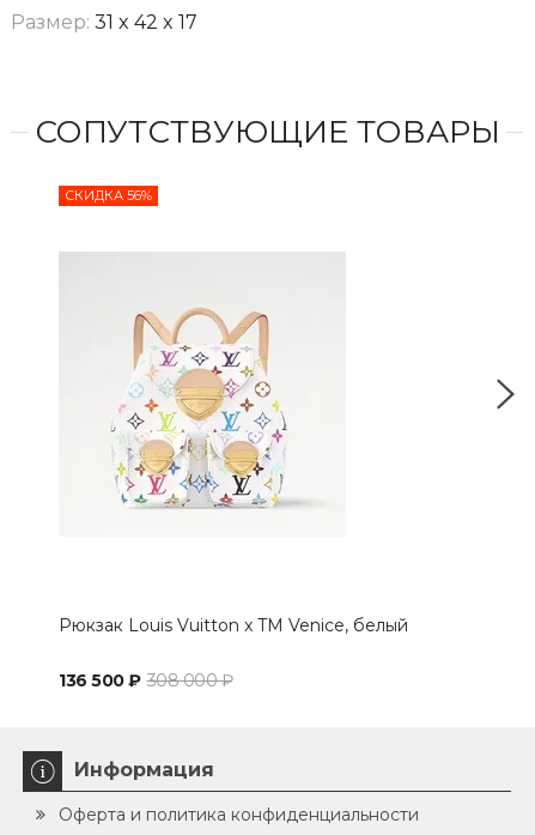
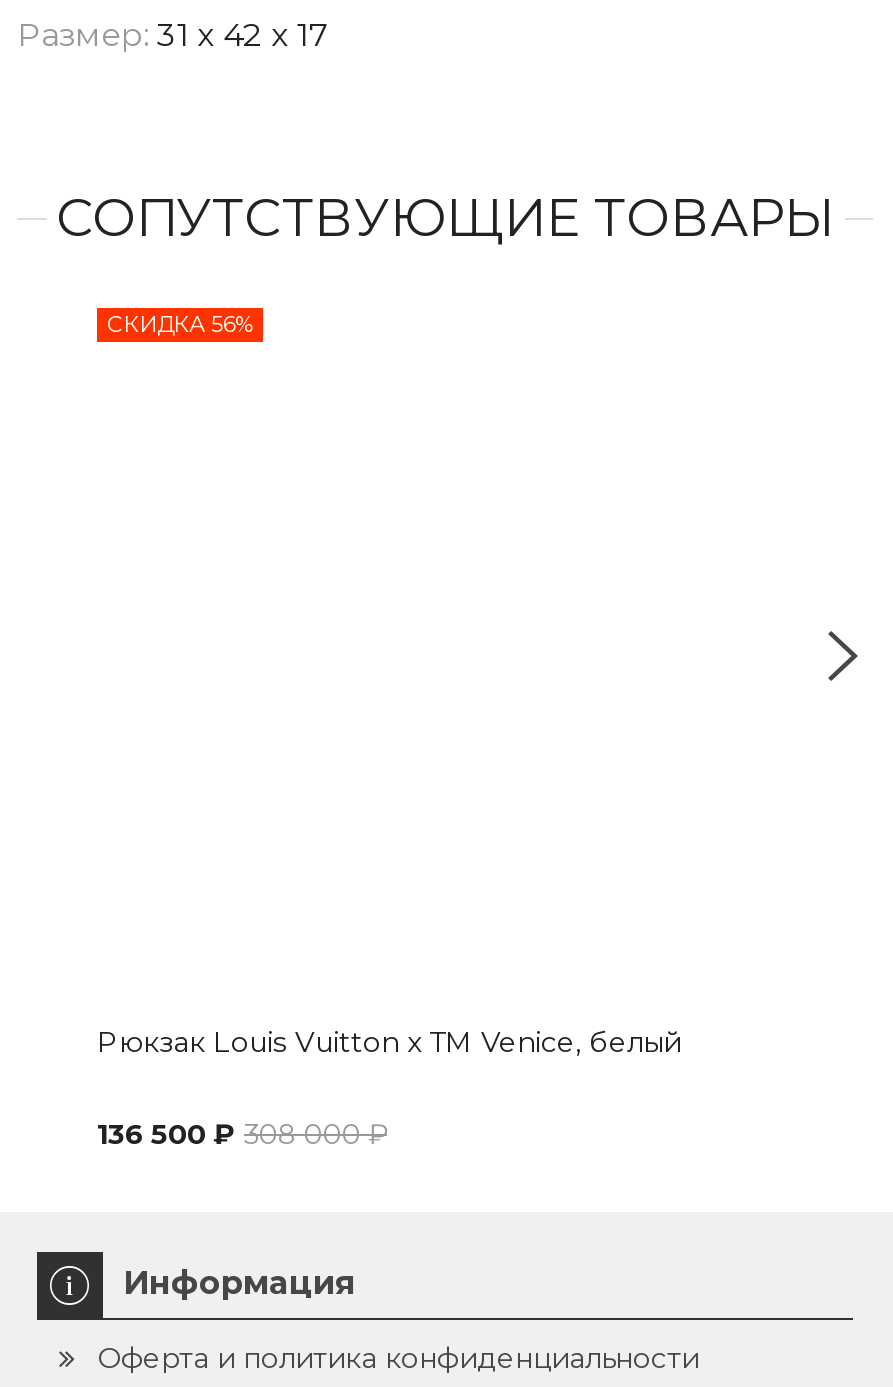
[59,252,345,510] [image] -> none

